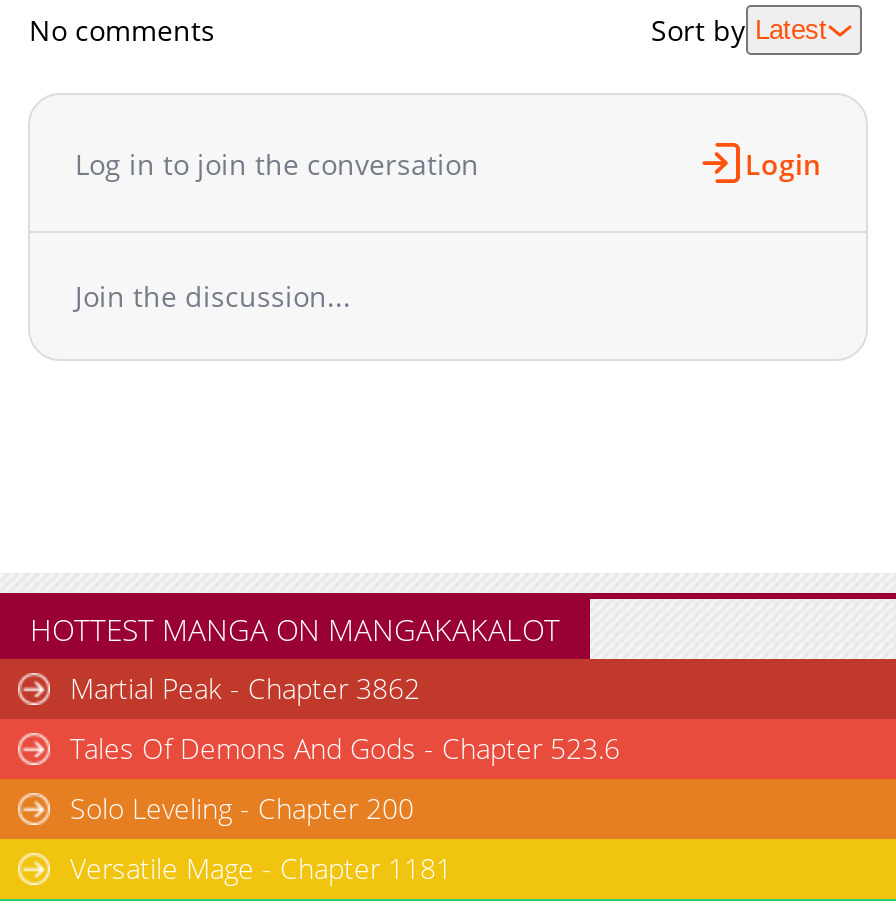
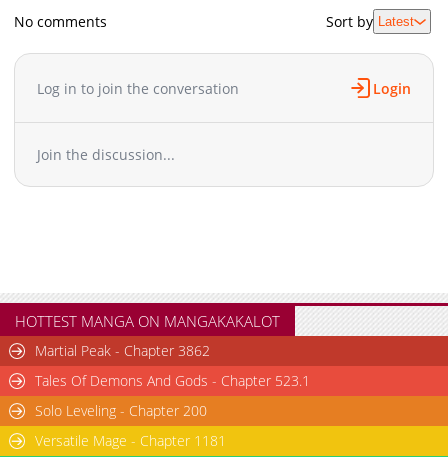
[70,730,620,768] Tales Of Demons And Gods - Chapter 523.6 -> [35,371,310,390] Tales Of Demons And Gods - Chapter 523.1

